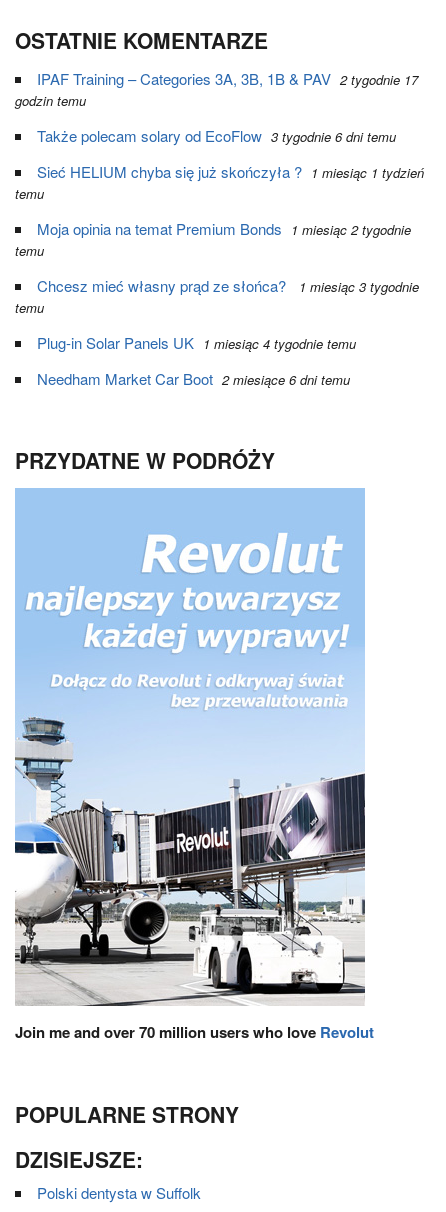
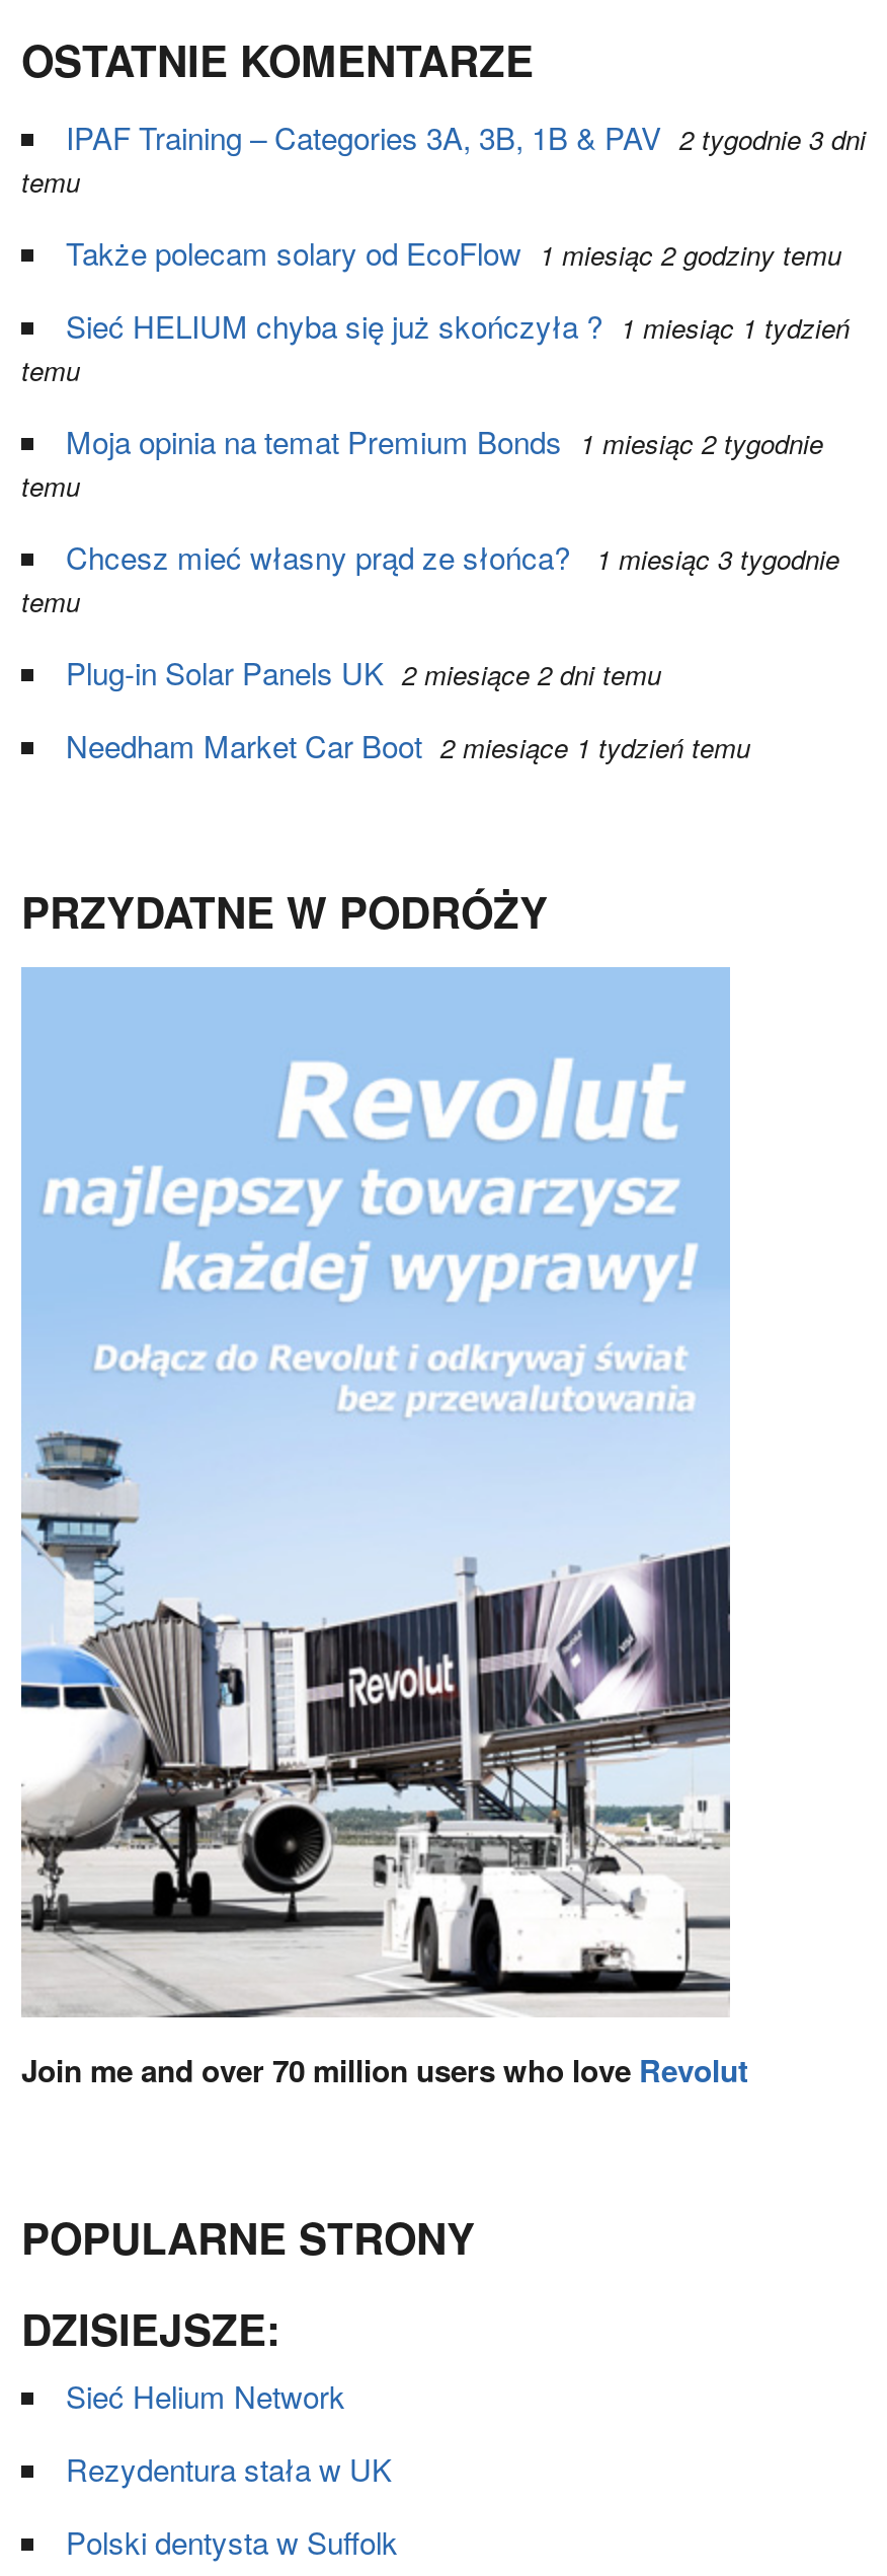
[15,68,418,110] IPAF Training – Categories 3A, 3B, 1B & PAV 2 tygodnie 17 | godzin temu -> [21,116,866,201] IPAF Training – Categories 3A, 3B, 1B & PAV 2 tygodnie 3 dni | temu
[37,125,396,146] Także polecam solary od EcoFlow 3 tygodnie 6 dni temu -> [66,231,841,274] Także polecam solary od EcoFlow 1 miesiąc 2 godziny temu
[37,332,356,353] Plug-in Solar Panels UK 1 miesiąc 4 tygodnie temu -> [66,651,661,694] Plug-in Solar Panels UK 2 miesiące 2 dni temu
[37,368,350,389] Needham Market Car Boot 2 miesiące 6 dni temu -> [66,724,750,767] Needham Market Car Boot 2 miesiące 1 tydzień temu
none -> [66,2374,392,2490] Sieć Helium Network | Rezydentura stała w UK

